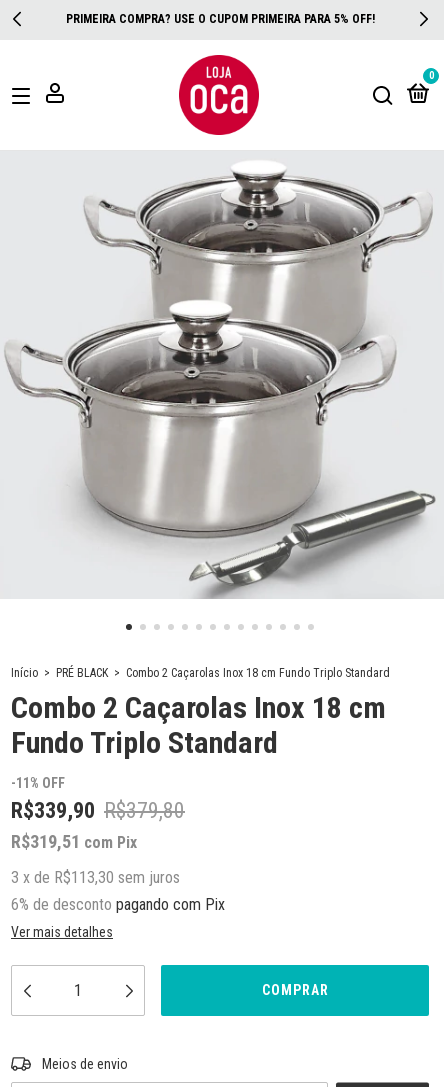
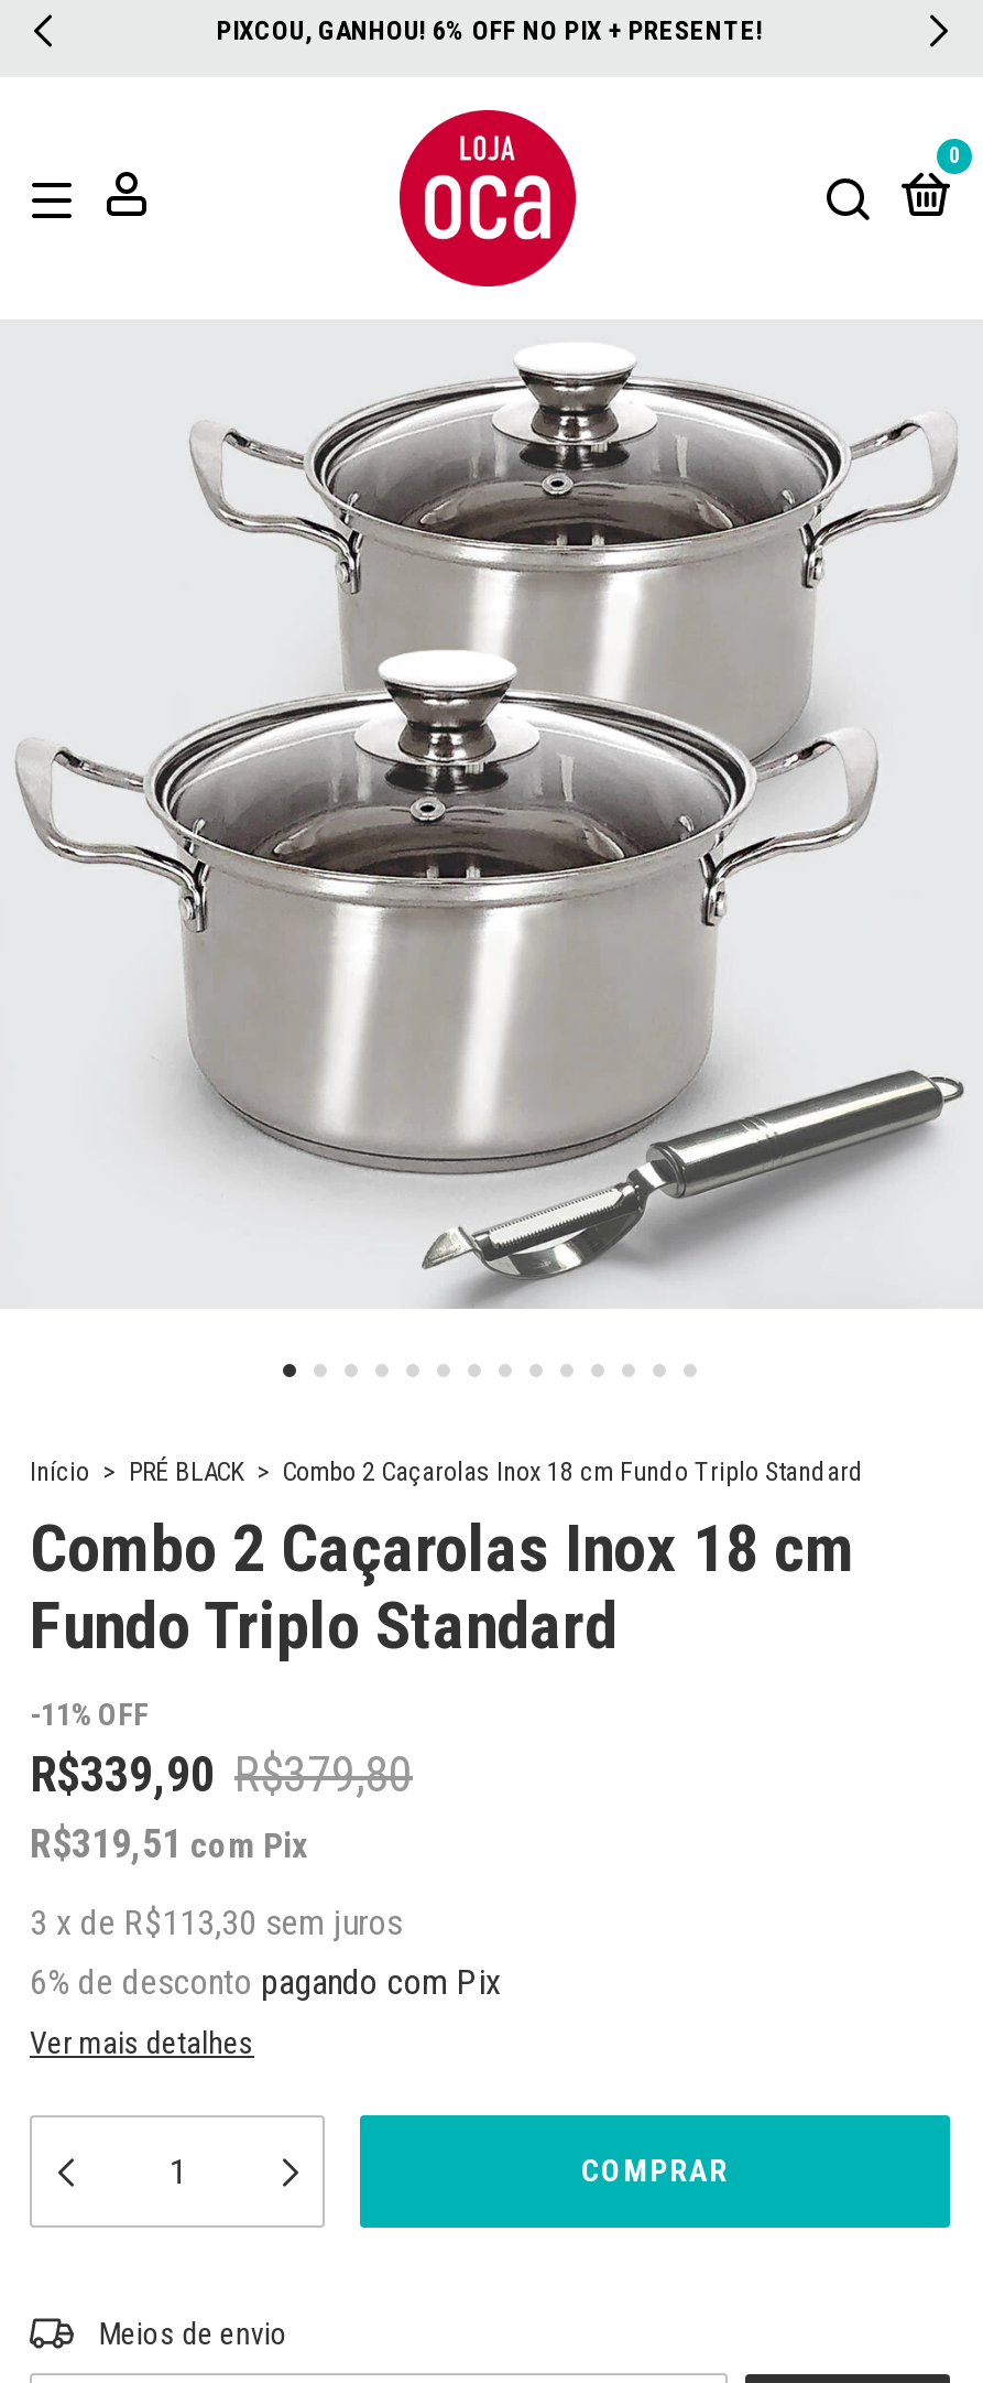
[65,12,374,26] PRIMEIRA COMPRA? USE O CUPOM PRIMEIRA PARA 5% OFF! -> [217,15,763,46] PIXCOU, GANHOU! 6% OFF NO PIX + PRESENTE!

